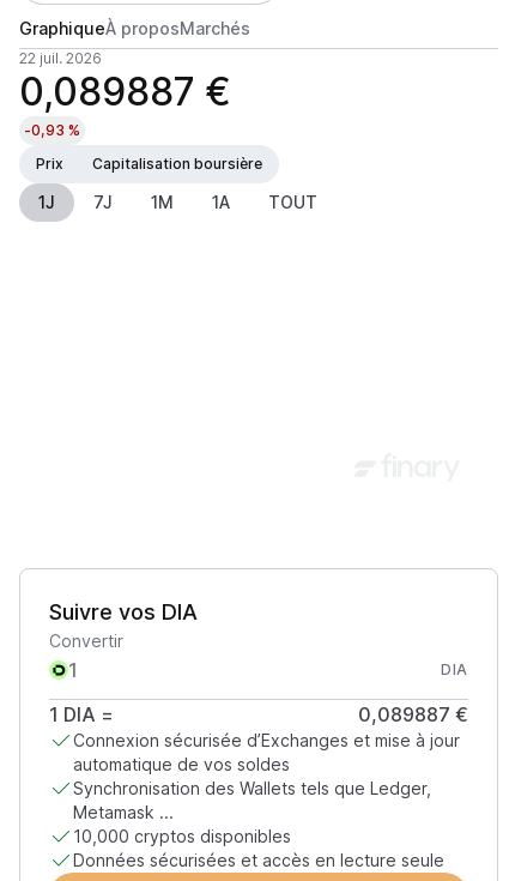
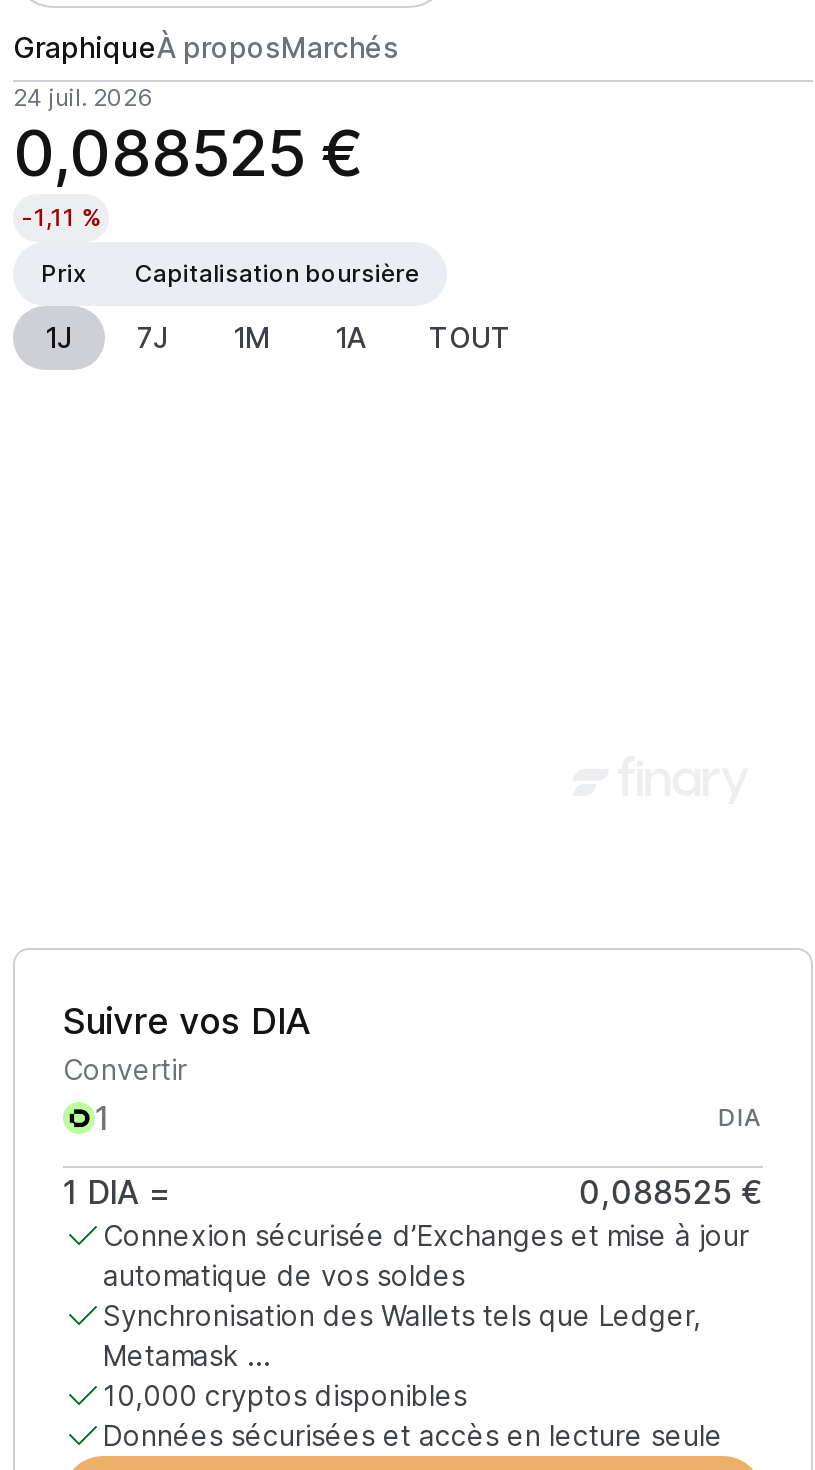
[19,49,102,67] 22 juil. 2026 -> [13,82,153,112] 24 juil. 2026
[19,68,231,115] 0,089887 € -> [13,114,365,192] 0,088525 €
[24,121,81,139] -0,93 % -> [21,202,102,232] -1,11 %
[358,702,468,726] 0,089887 € -> [579,1172,763,1212] 0,088525 €

